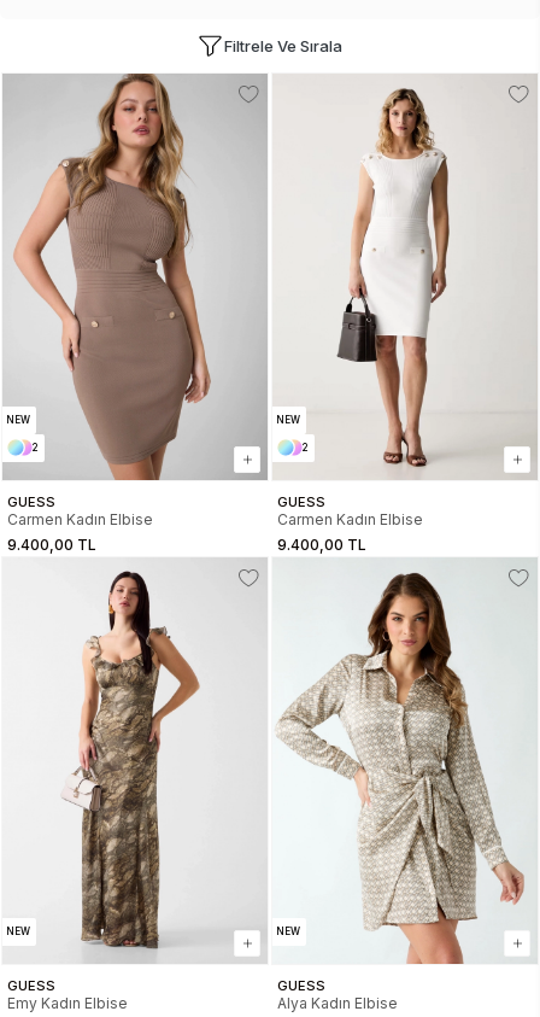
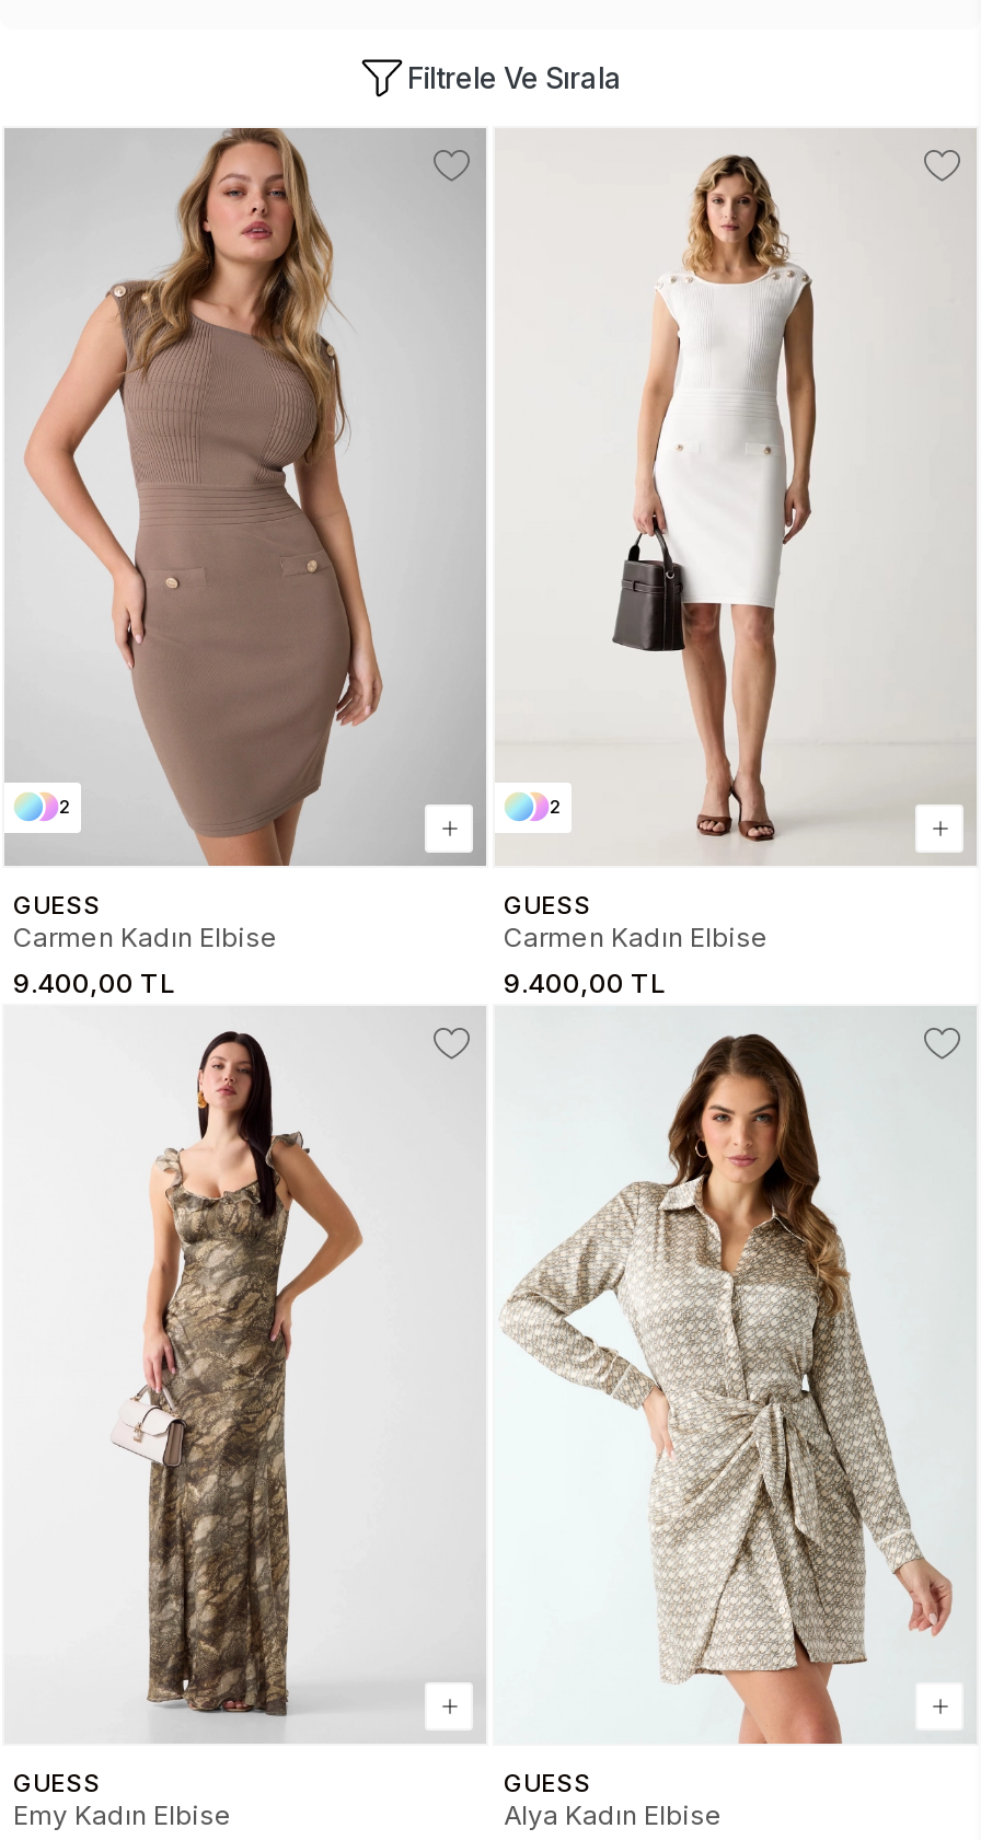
[6,414,30,426] NEW -> none
[276,414,300,426] NEW -> none
[6,926,30,938] NEW -> none
[276,926,300,938] NEW -> none

